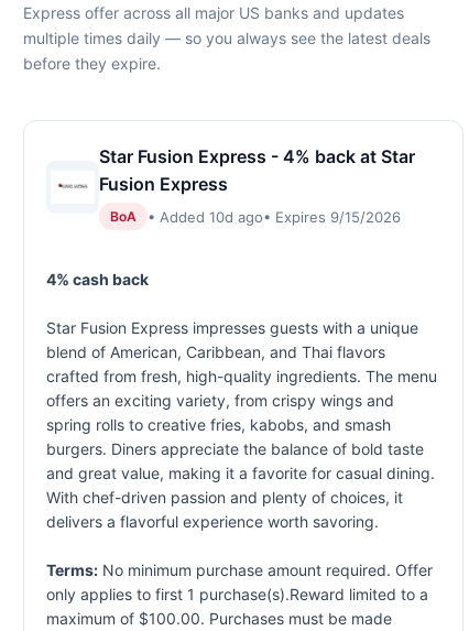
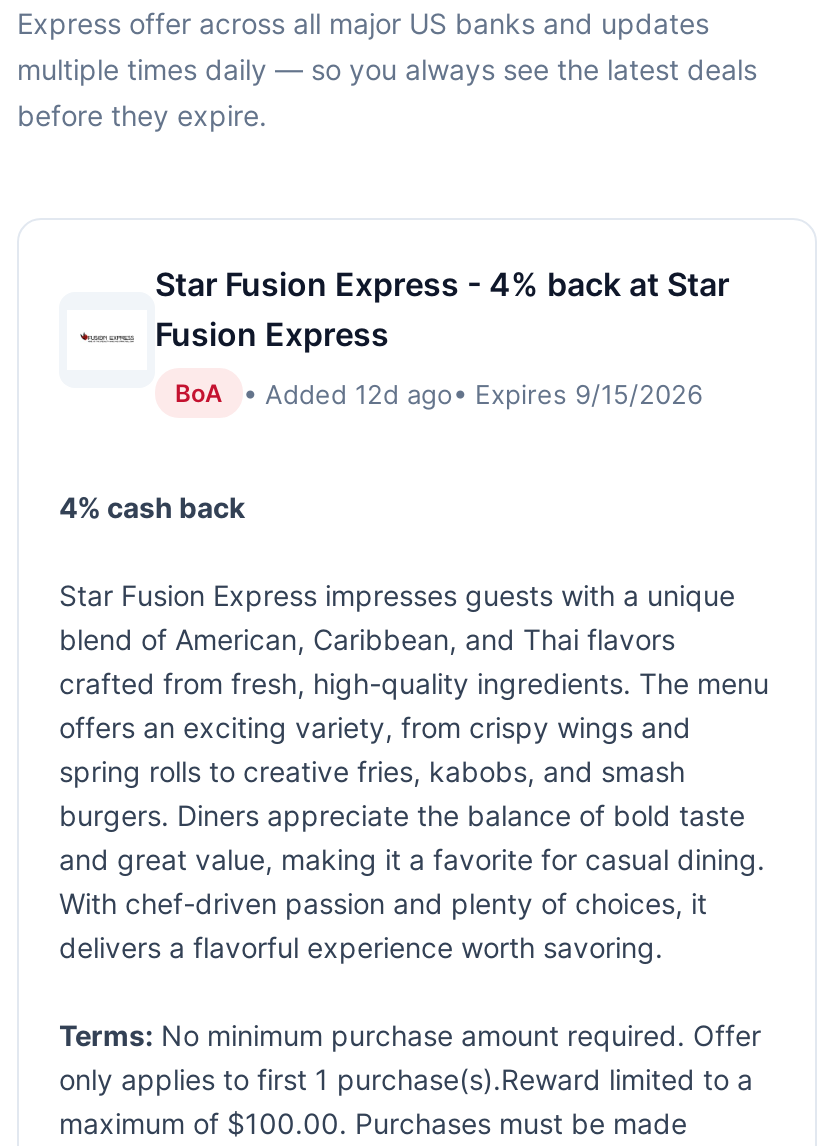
[148,208,401,225] • Added 10d ago• Expires 9/15/2026 -> [243,377,703,409] • Added 12d ago• Expires 9/15/2026

